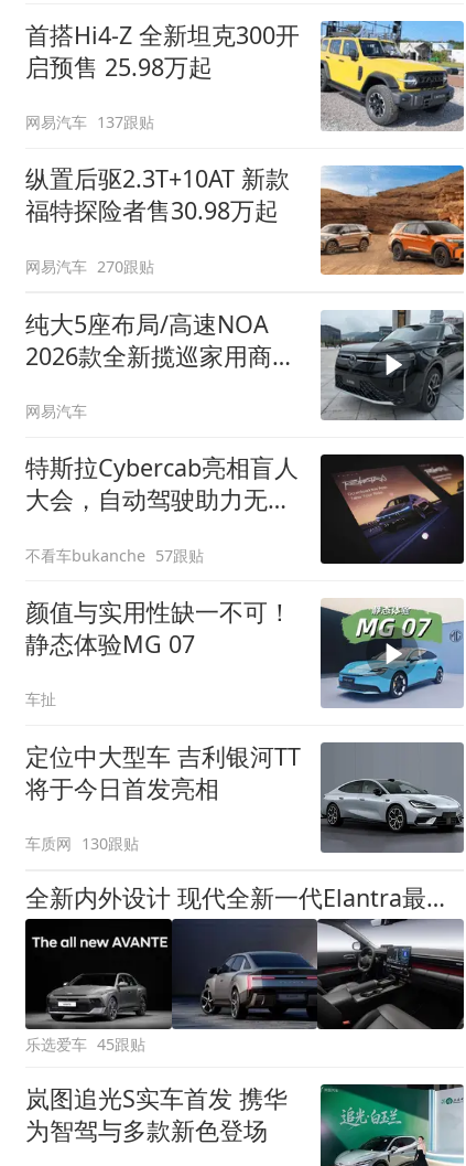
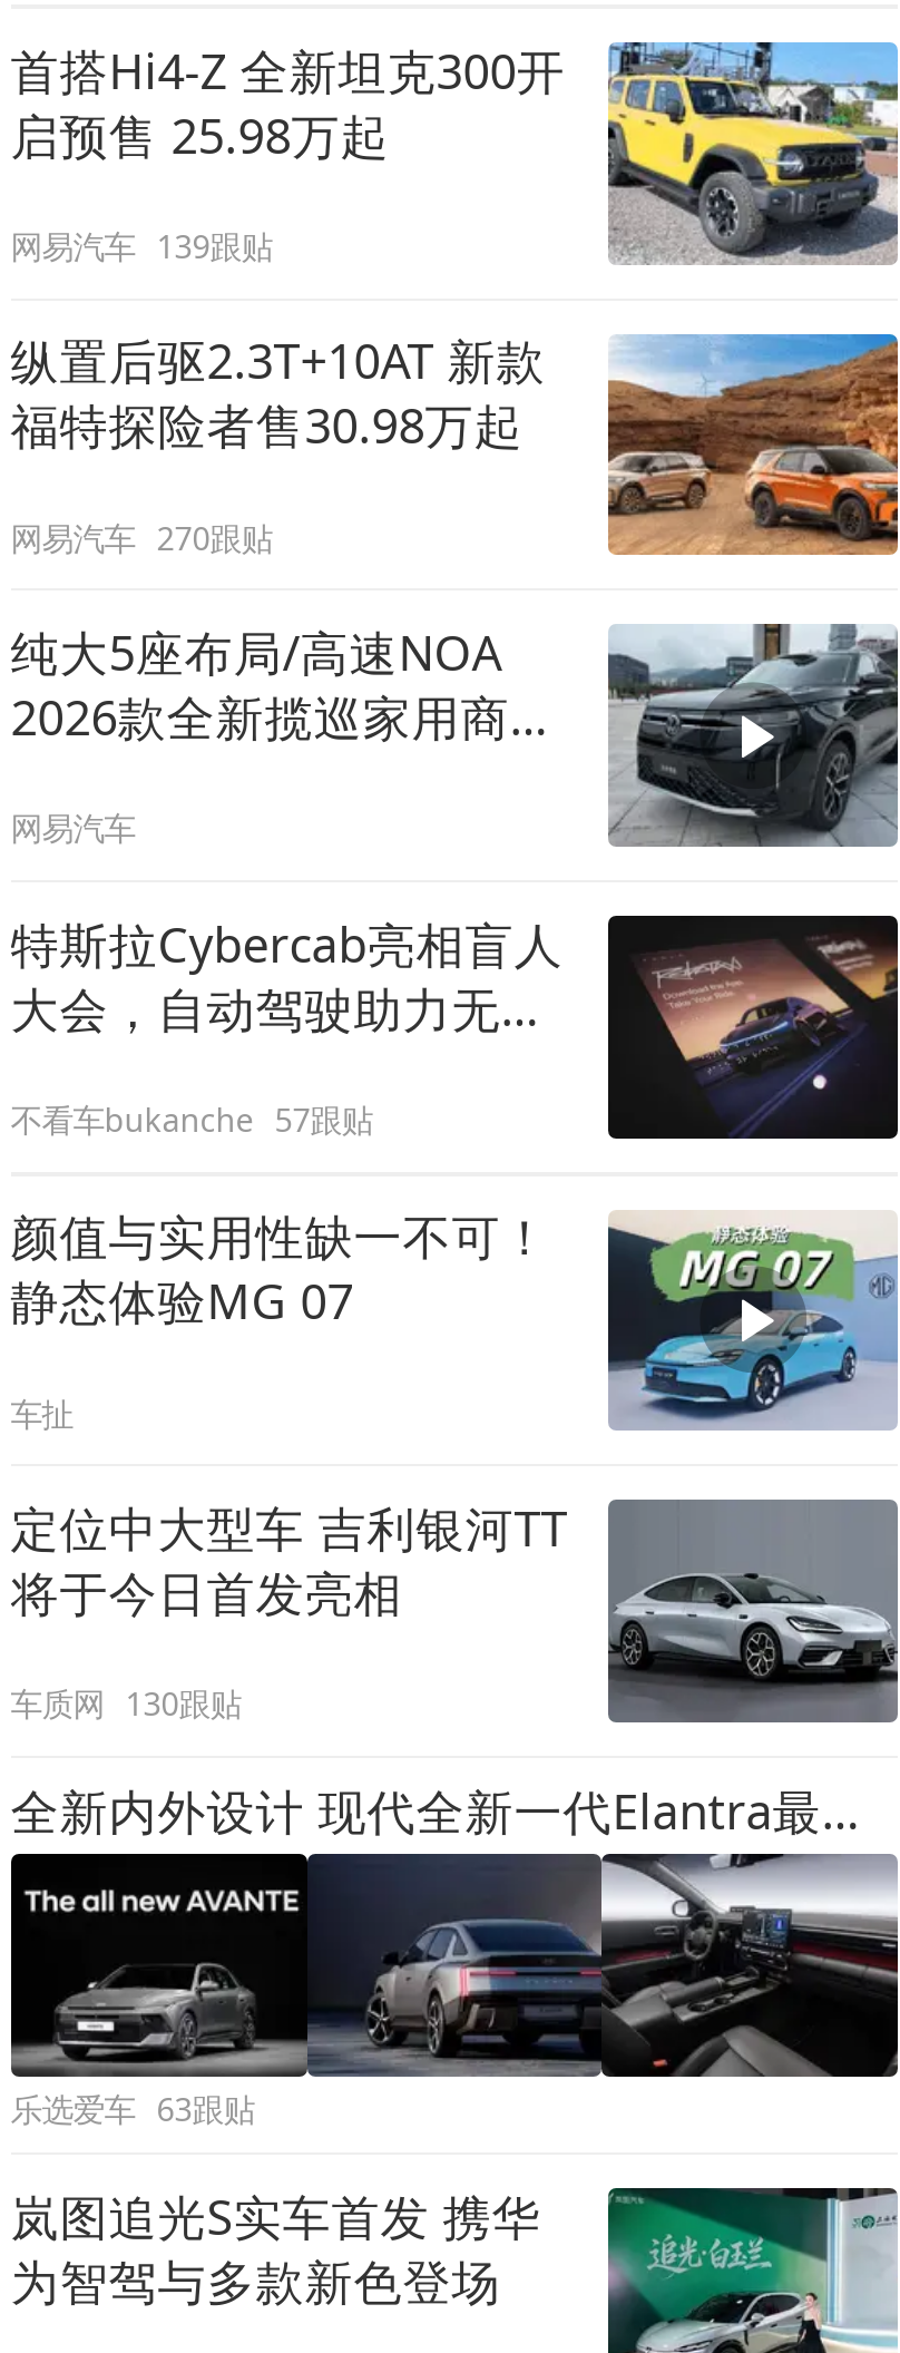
[25,111,155,132] 网易汽车 137跟贴 -> [10,225,272,267] 网易汽车 139跟贴
[25,1034,146,1055] 乐选爱车 45跟贴 -> [10,2087,255,2129] 乐选爱车 63跟贴

